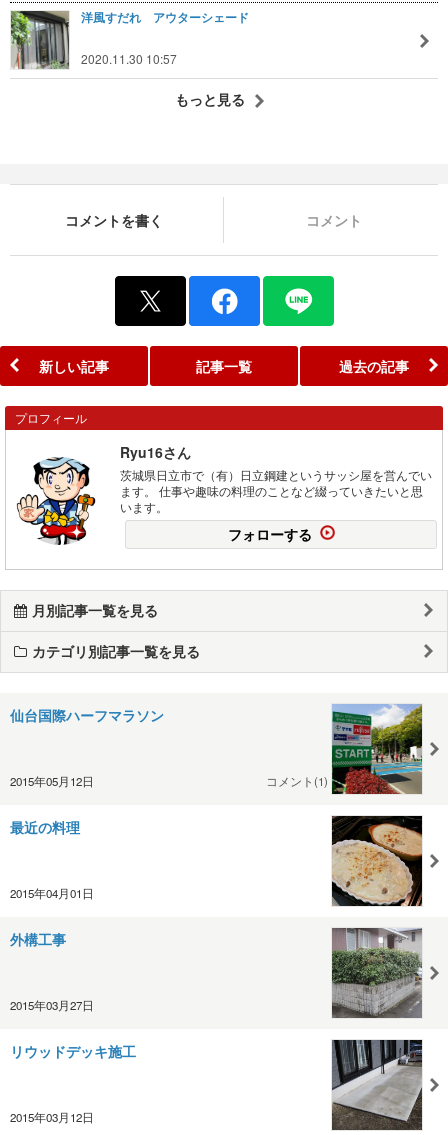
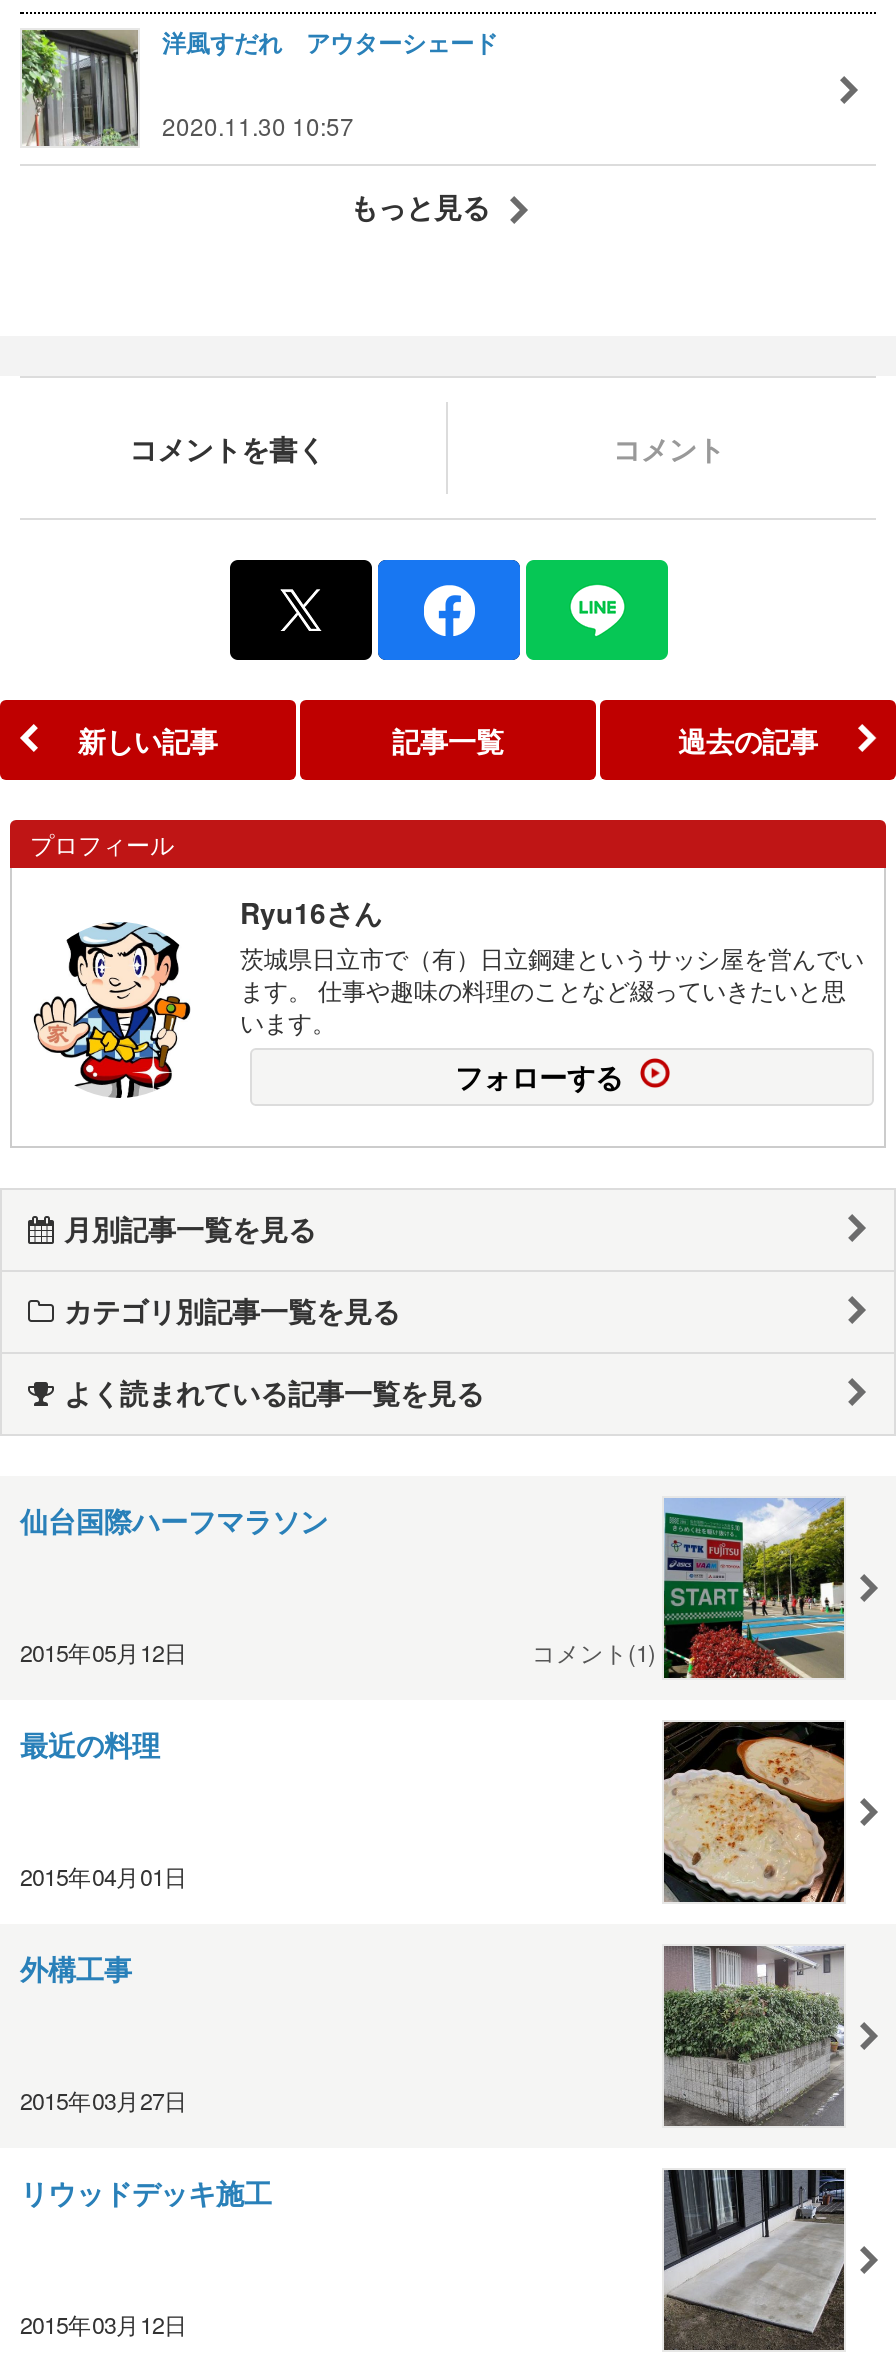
none -> [64,1372,484,1412] よく読まれている記事一覧を見る

